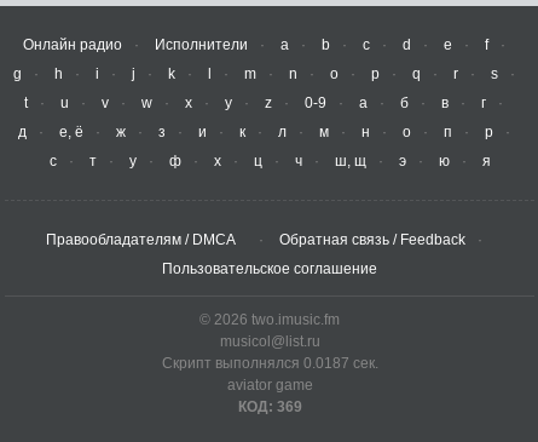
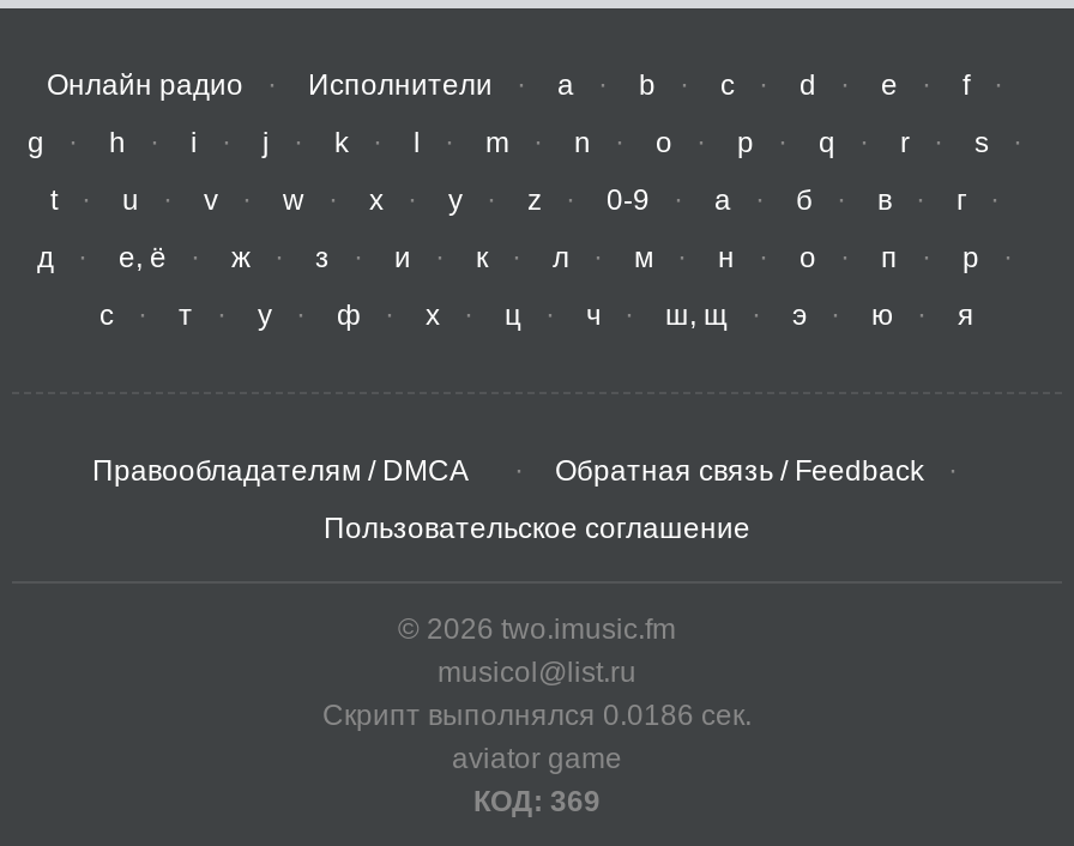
[161,355,378,372] Скрипт выполнялся 0.0187 сек. -> [322,699,752,732] Скрипт выполнялся 0.0186 сек.

